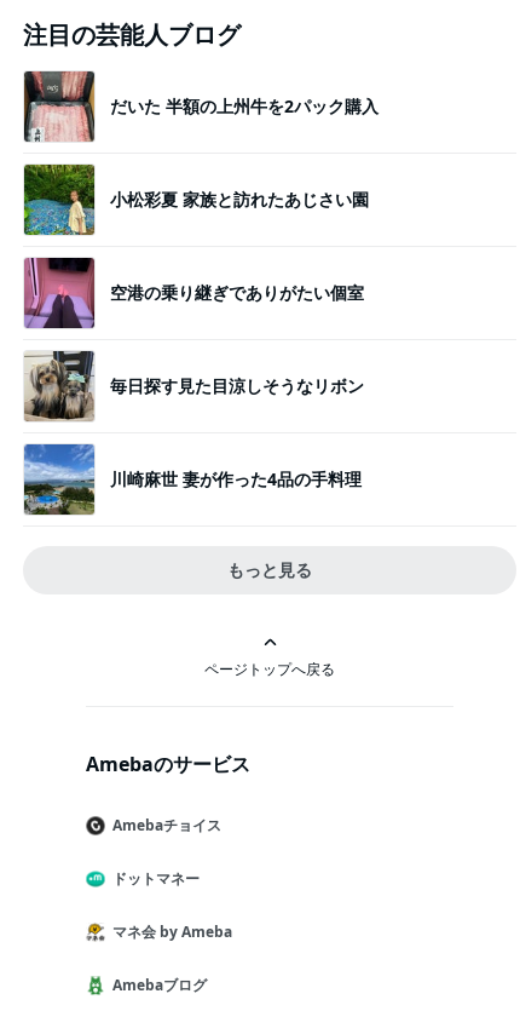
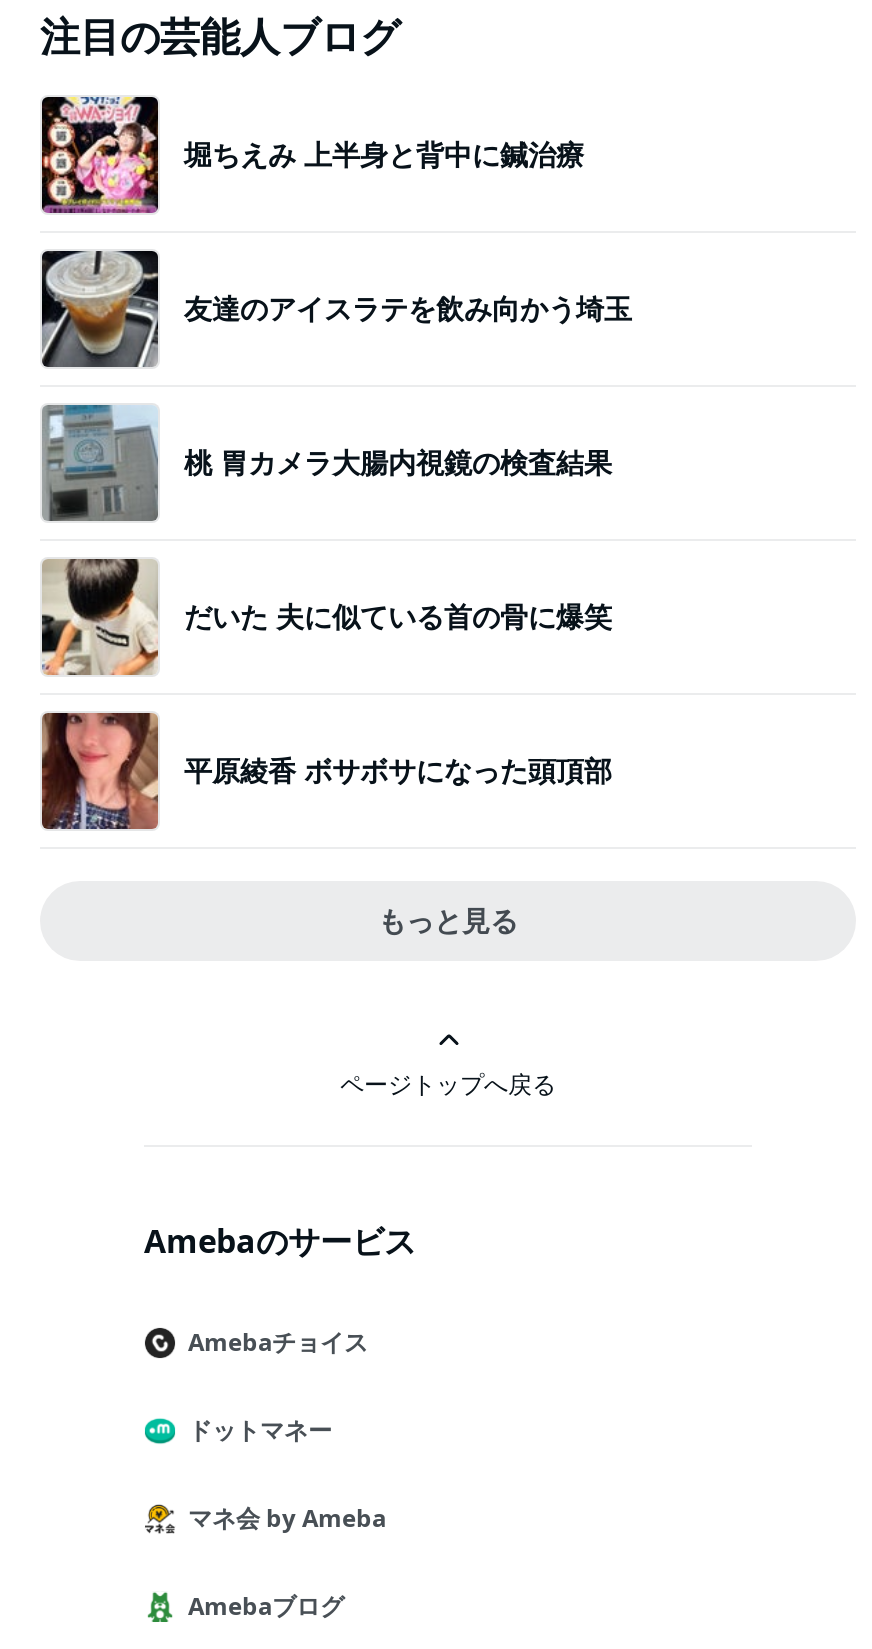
[24,70,379,142] [image] | だいた 半額の上州牛を2パック購入 -> [42,95,584,215] [image] | 堀ちえみ 上半身と背中に鍼治療
[23,163,369,236] [image] | 小松彩夏 家族と訪れたあじさい園 -> [40,249,632,369] [image] | 友達のアイスラテを飲み向かう埼玉
[24,257,364,329] [image] | 空港の乗り継ぎでありがたい個室 -> [42,403,612,523] [image] | 桃 胃カメラ大腸内視鏡の検査結果
[24,350,364,421] [image] | 毎日探す見た目涼しそうなリボン -> [40,557,612,675] [image] | だいた 夫に似ている首の骨に爆笑
[23,443,362,515] [image] | 川崎麻世 妻が作った4品の手料理 -> [40,711,612,831] [image] | 平原綾香 ボサボサになった頭頂部

